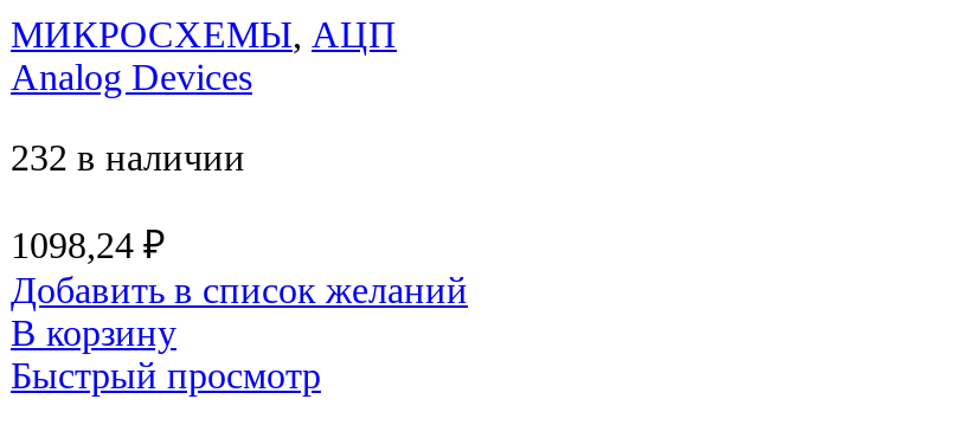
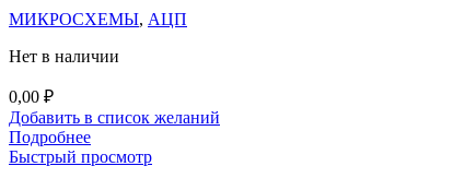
[11,56,252,265] Analog Devices | 232 в наличии | 1098,24 ₽ -> [9,47,119,106] Нет в наличии | 0,00 ₽
[11,312,176,352] В корзину -> [9,128,91,146] Подробнее

